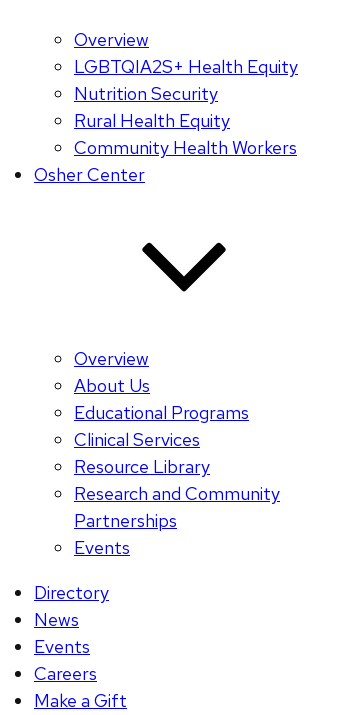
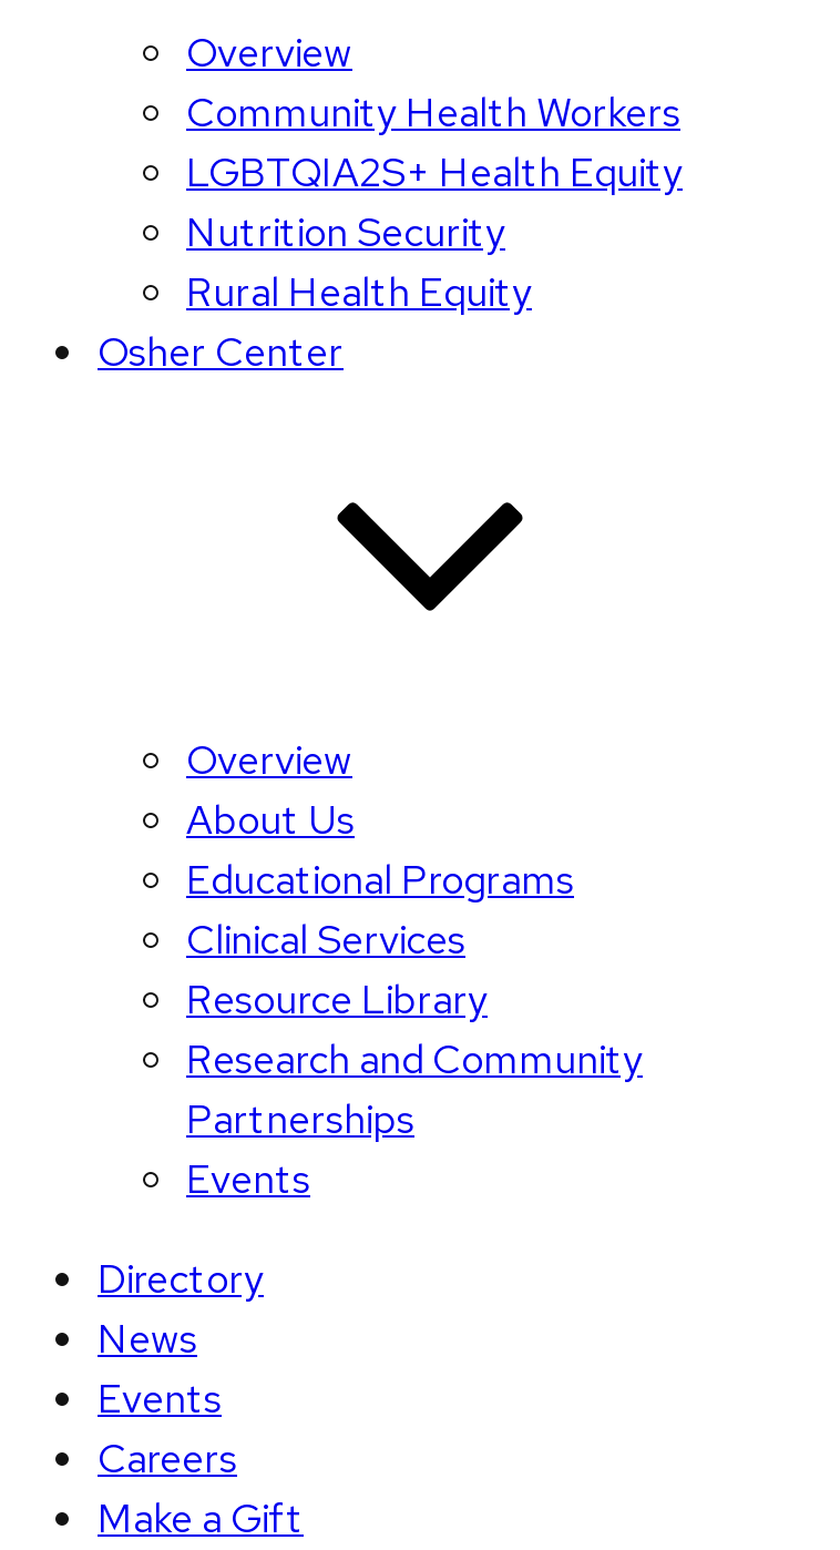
moved [74,55,298,132] -> [186,147,683,318]: LGBTQIA2S+ Health Equity | Nutrition Security | Rural Health Equity
moved [74,136,297,159] -> [186,88,680,139]: Community Health Workers

